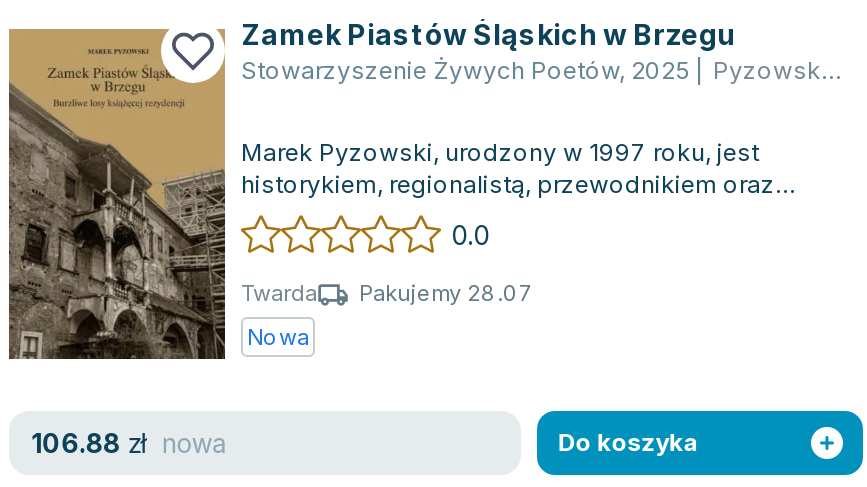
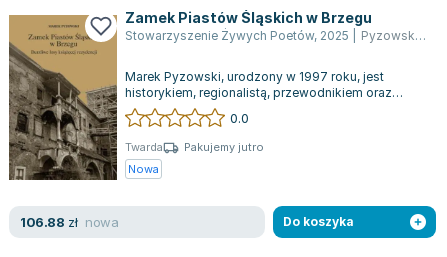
[359,279,531,307] Pakujemy 28.07 -> [184,140,264,154] Pakujemy jutro

